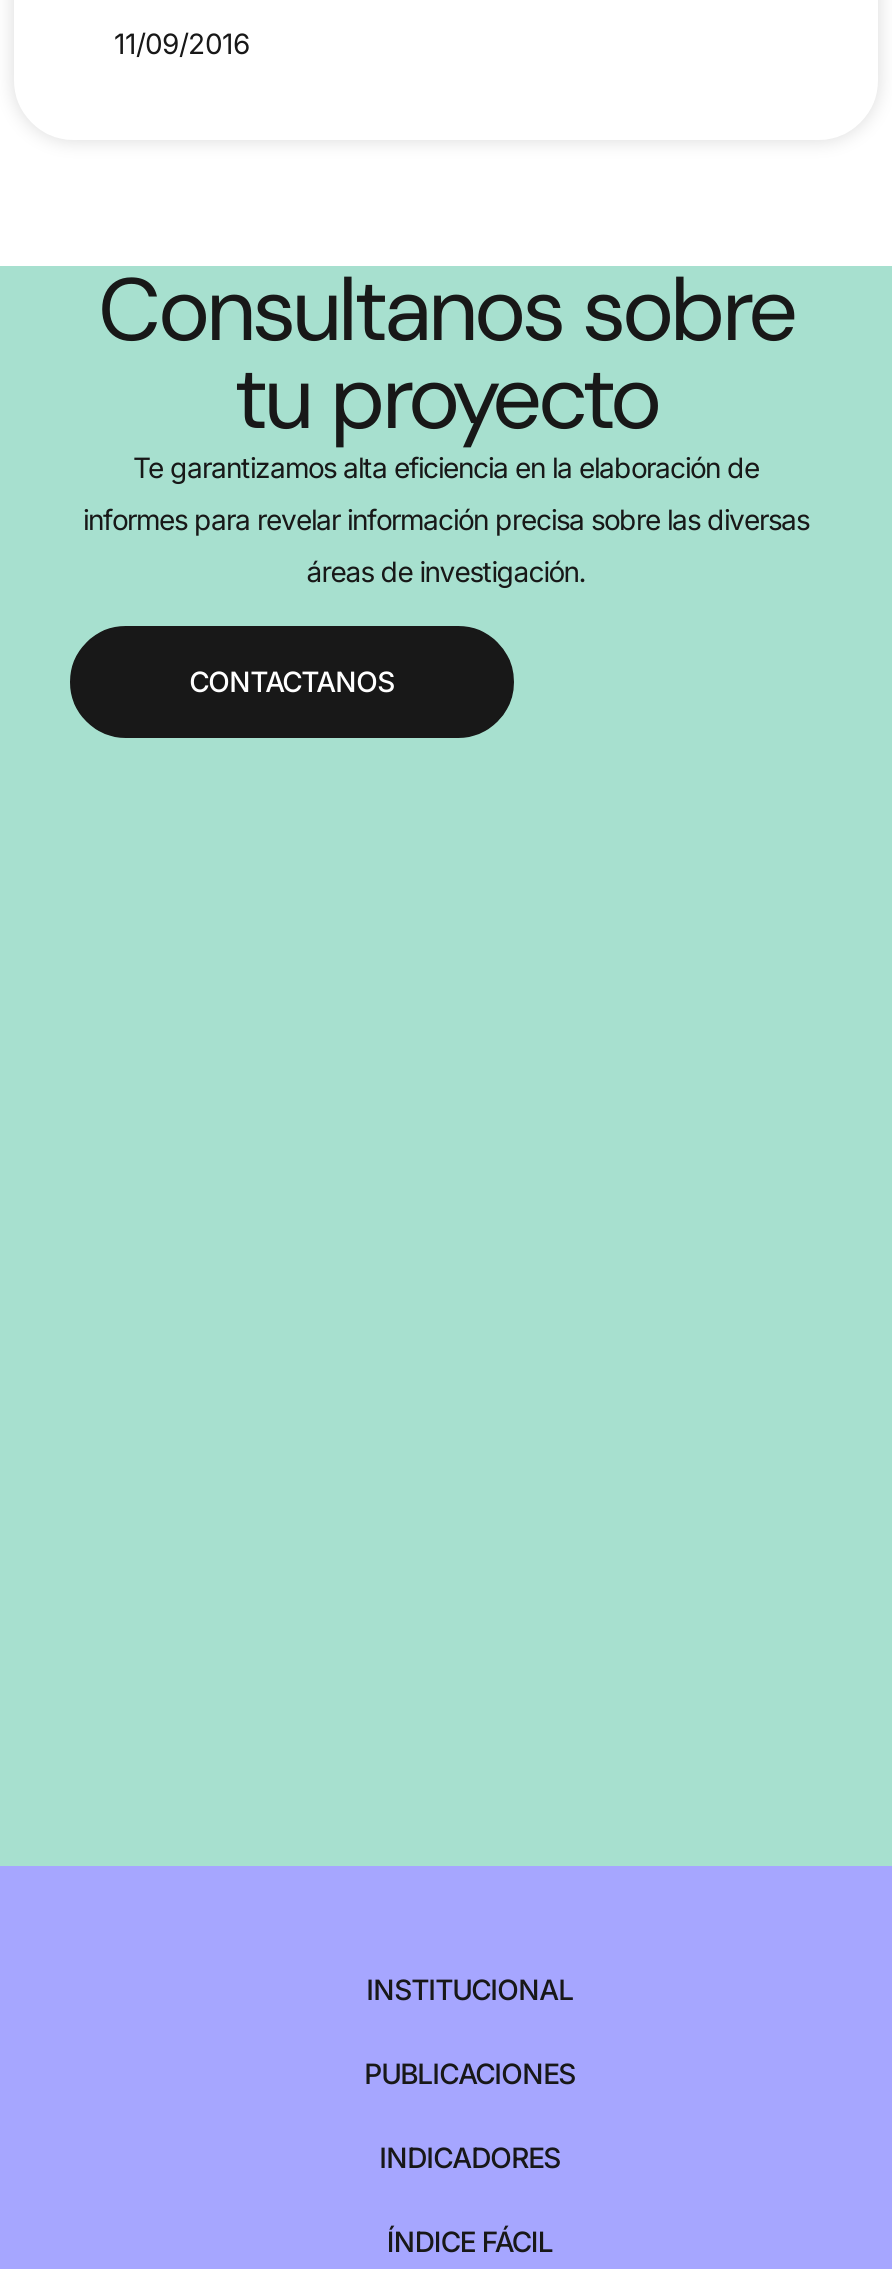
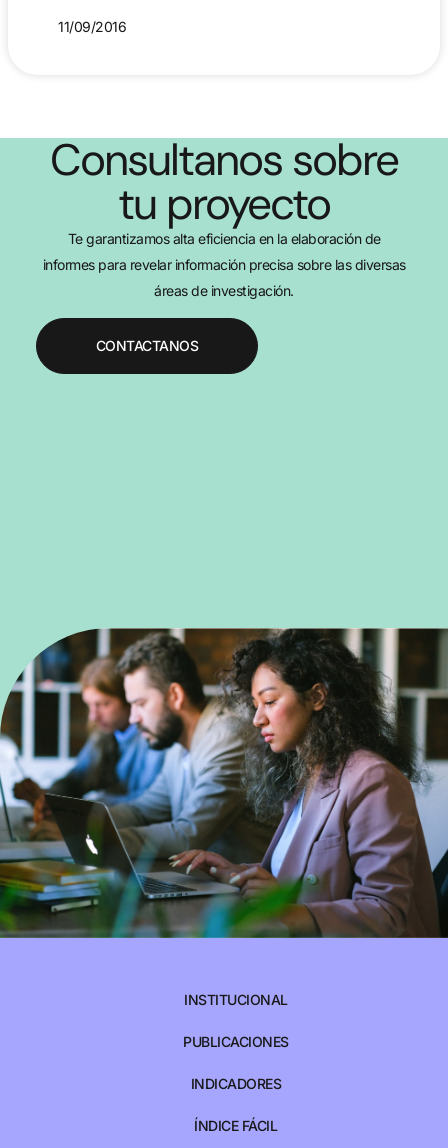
none -> [3,627,445,939] [image]

